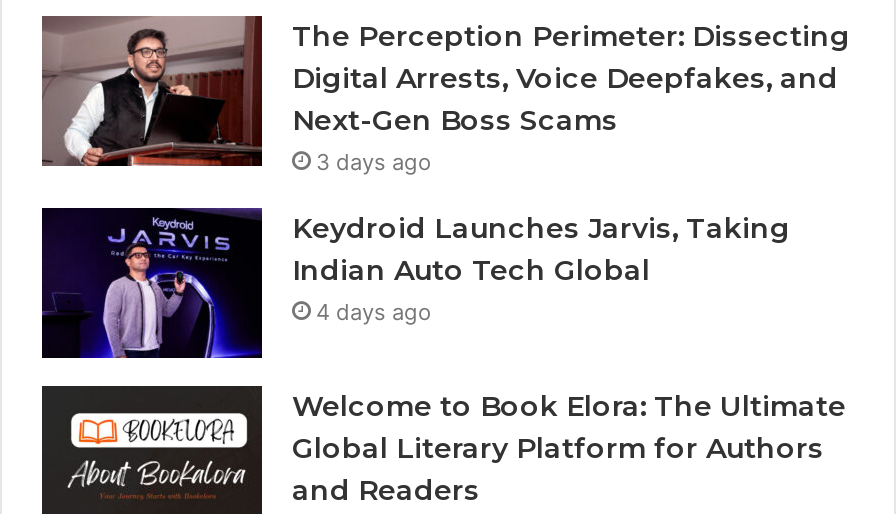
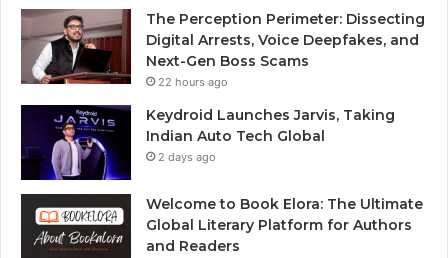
[316,147,432,175] 3 days ago -> [158,74,228,88] 22 hours ago
[316,297,432,325] 4 days ago -> [158,149,216,163] 2 days ago

